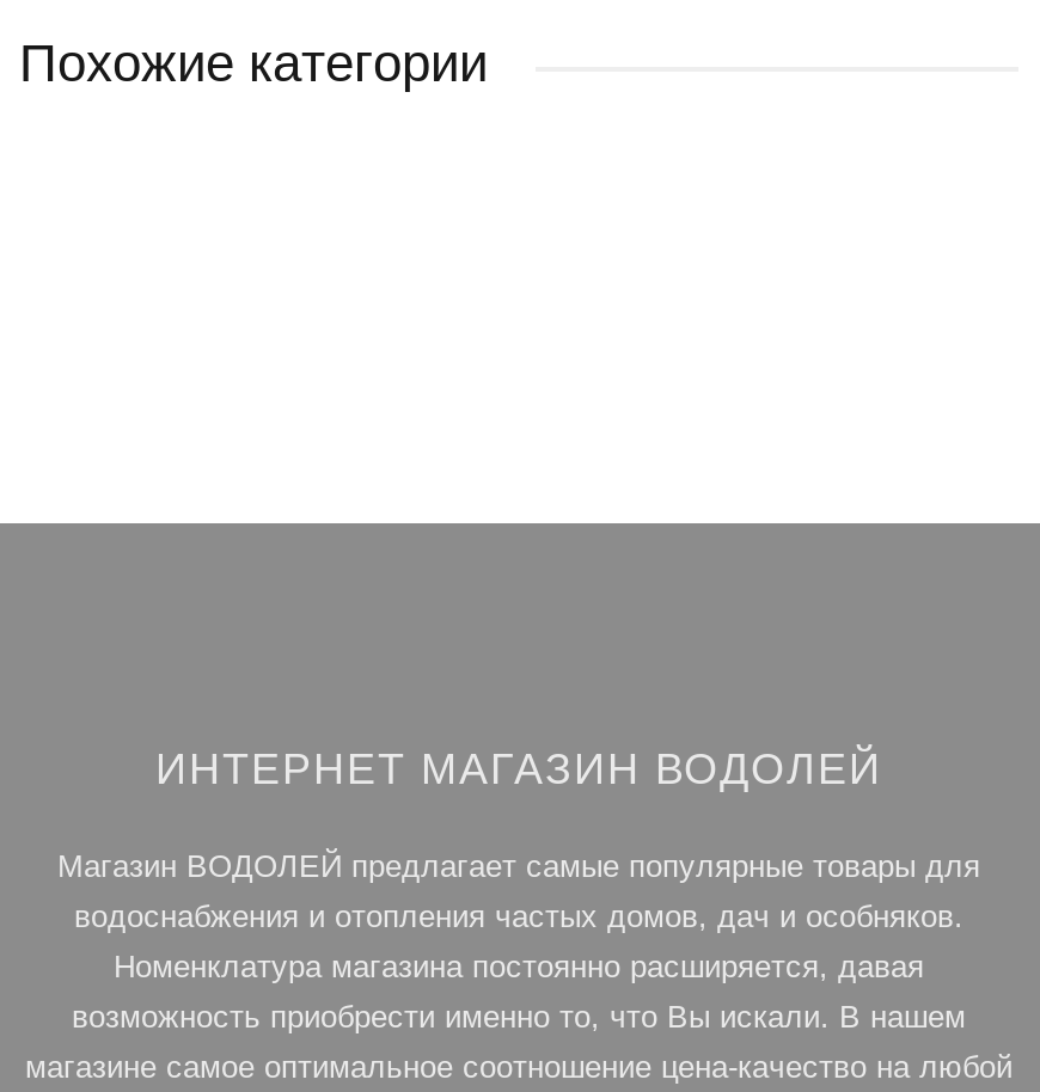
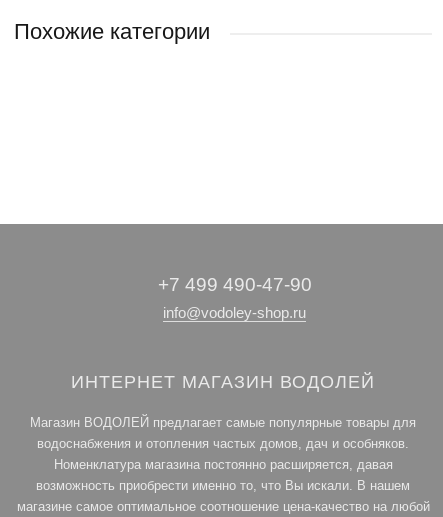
none -> [157,274,311,321] +7 499 490-47-90 | info@vodoley-shop.ru

